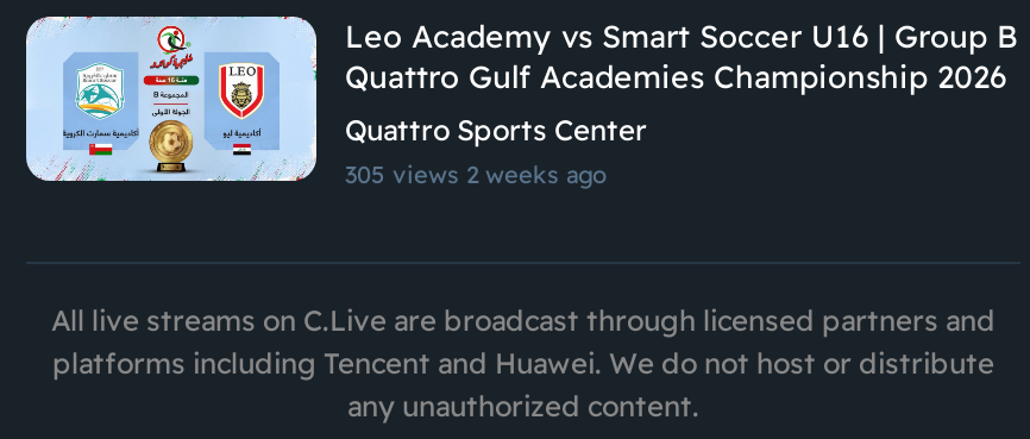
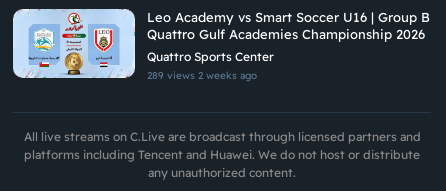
[345,160,607,191] 305 views 2 weeks ago -> [147,69,257,82] 289 views 2 weeks ago

